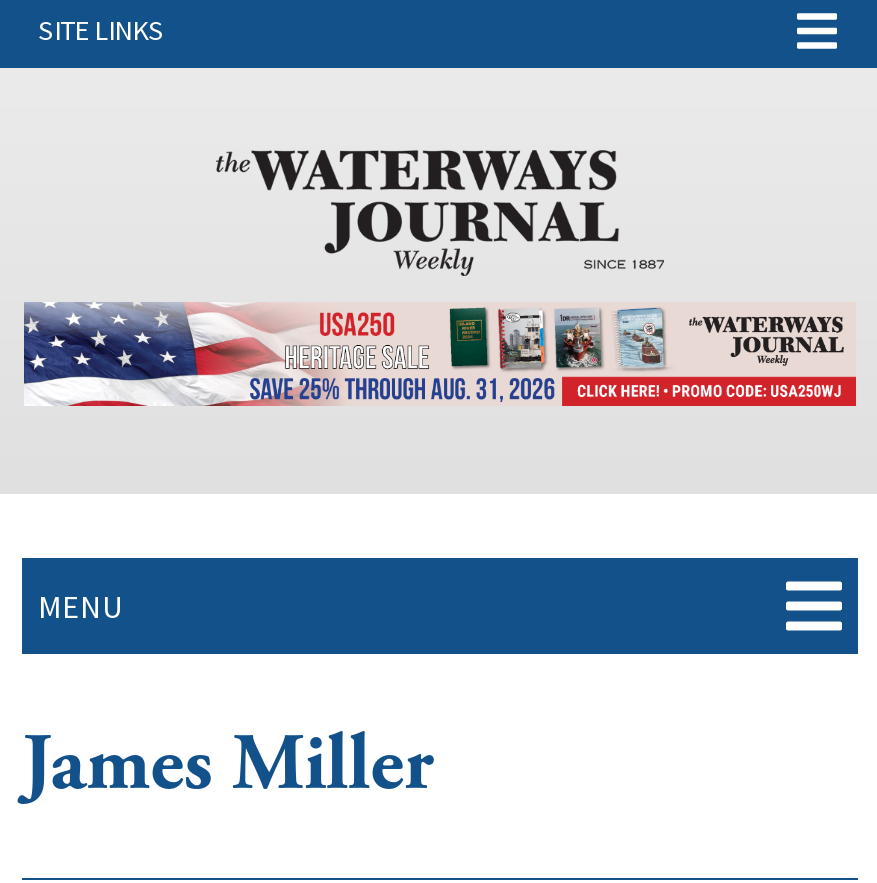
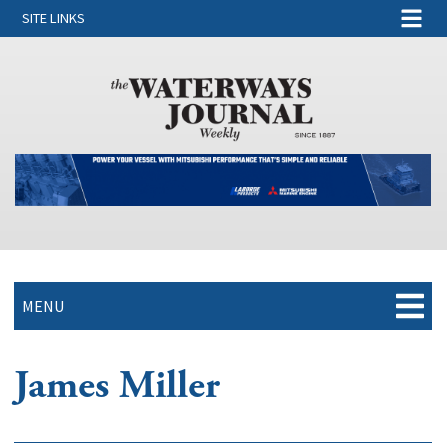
[24,302,858,408] [image] -> [14,153,432,207] [image]

